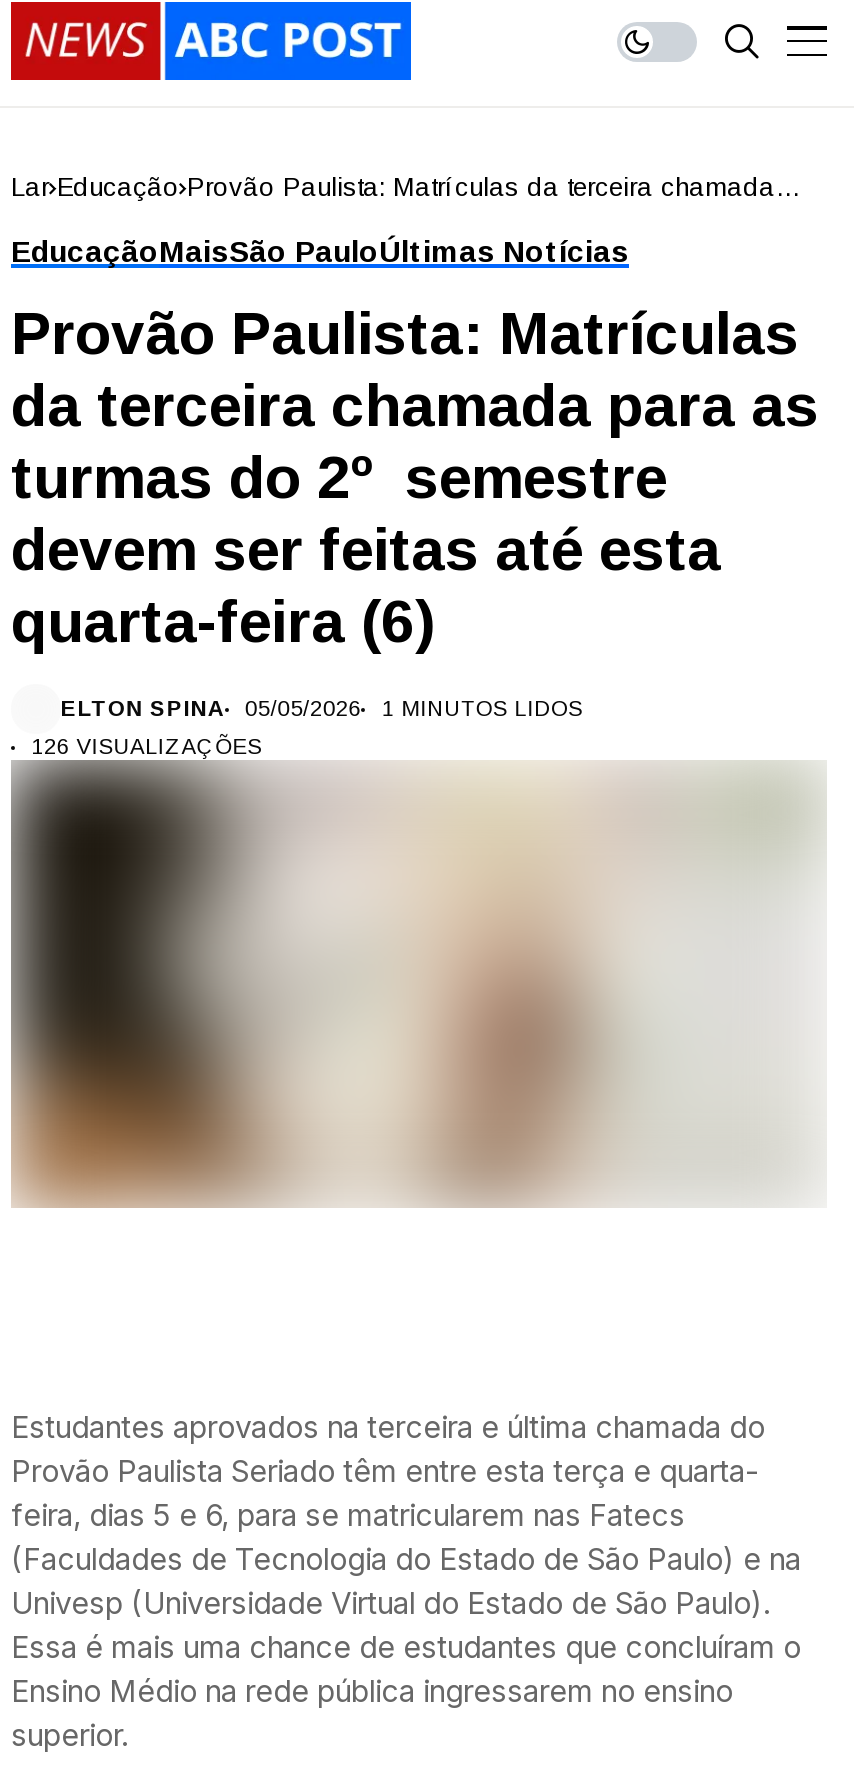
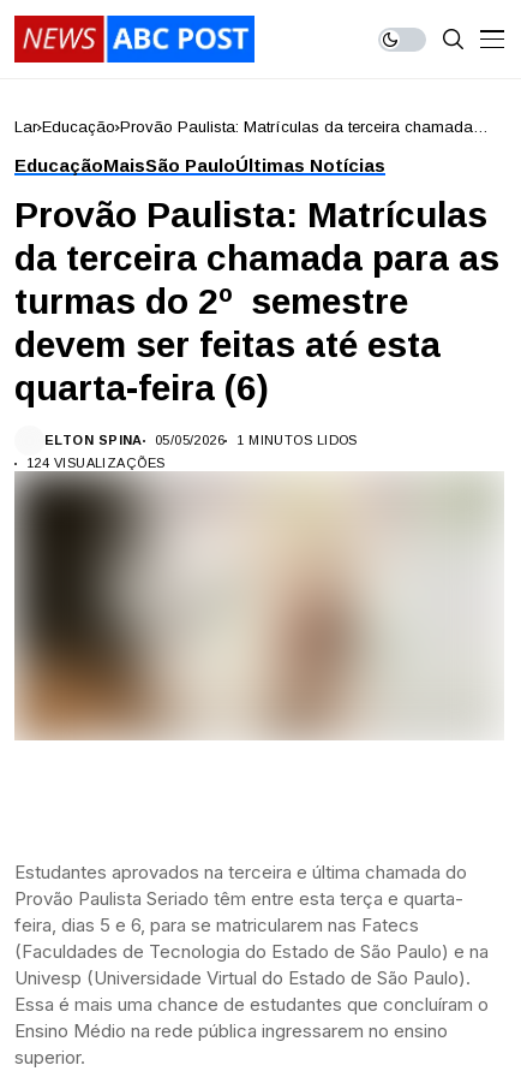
[31,734,262,758] 126 VISUALIZAÇÕES -> [26,456,165,470] 124 VISUALIZAÇÕES

